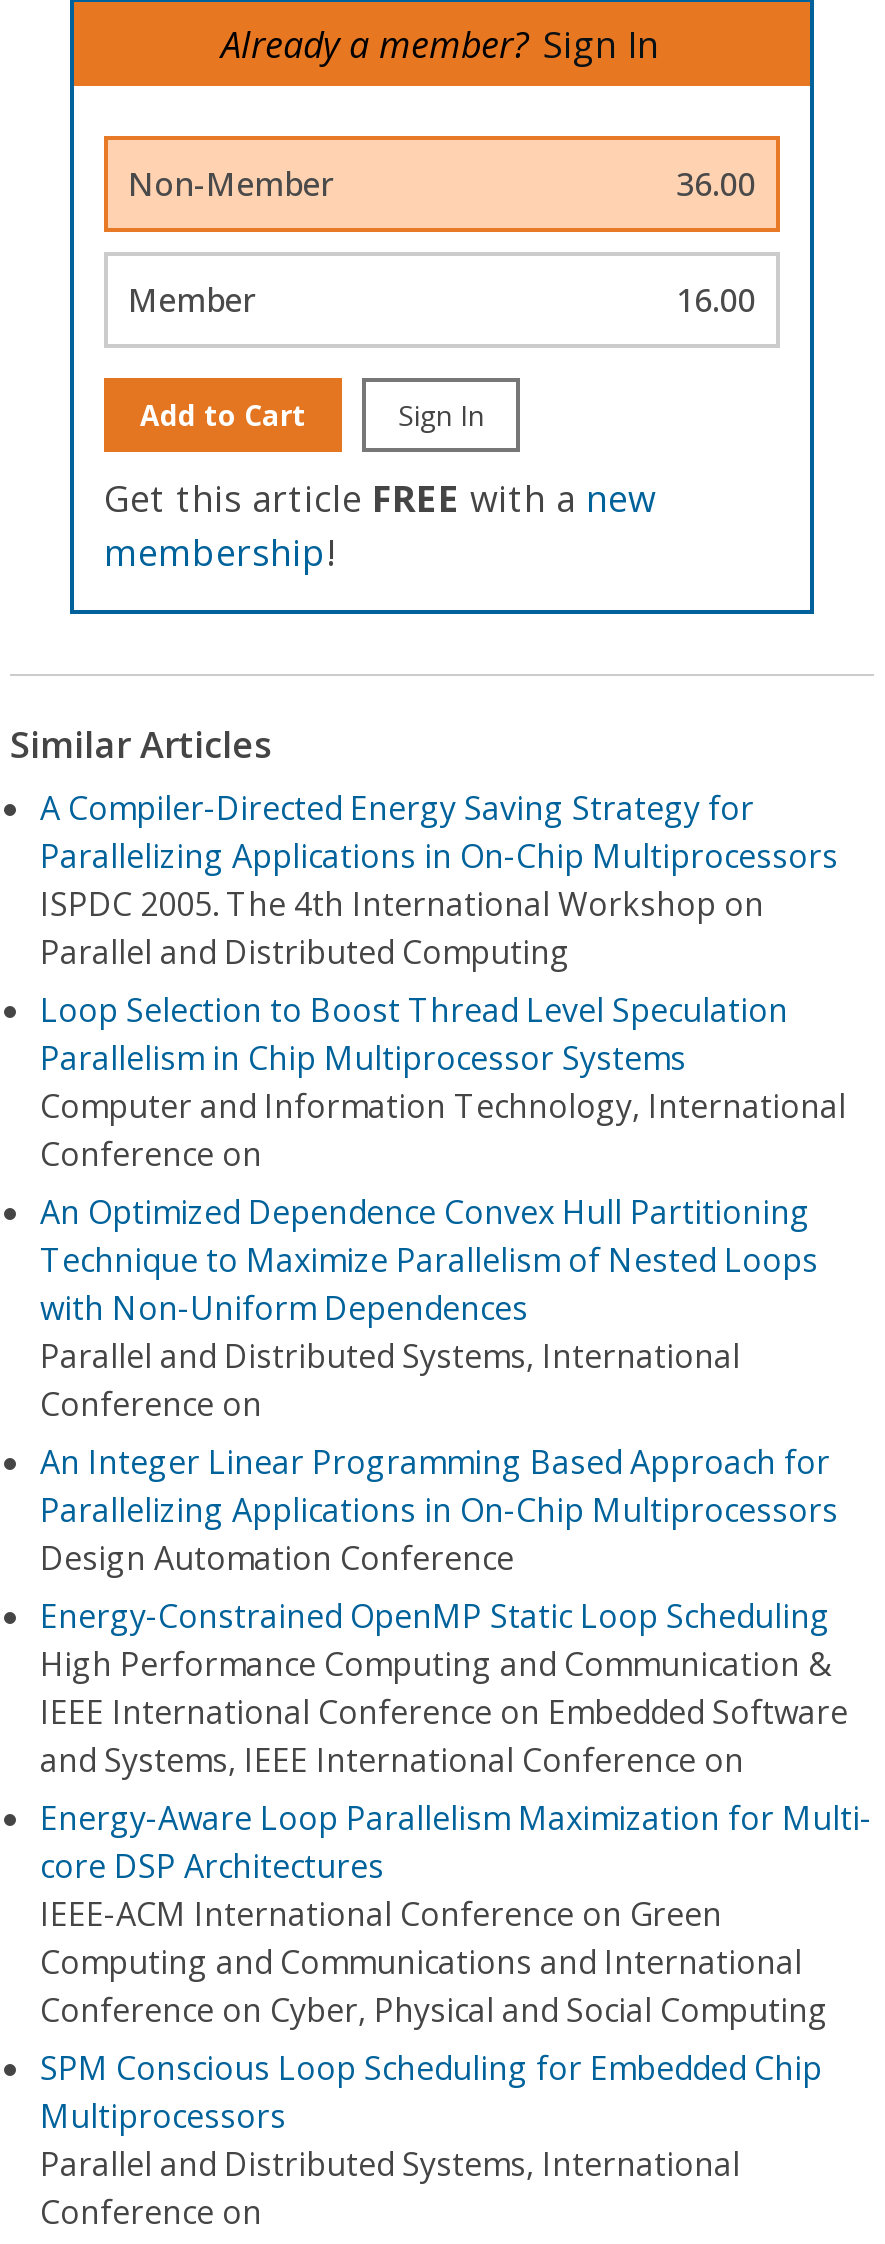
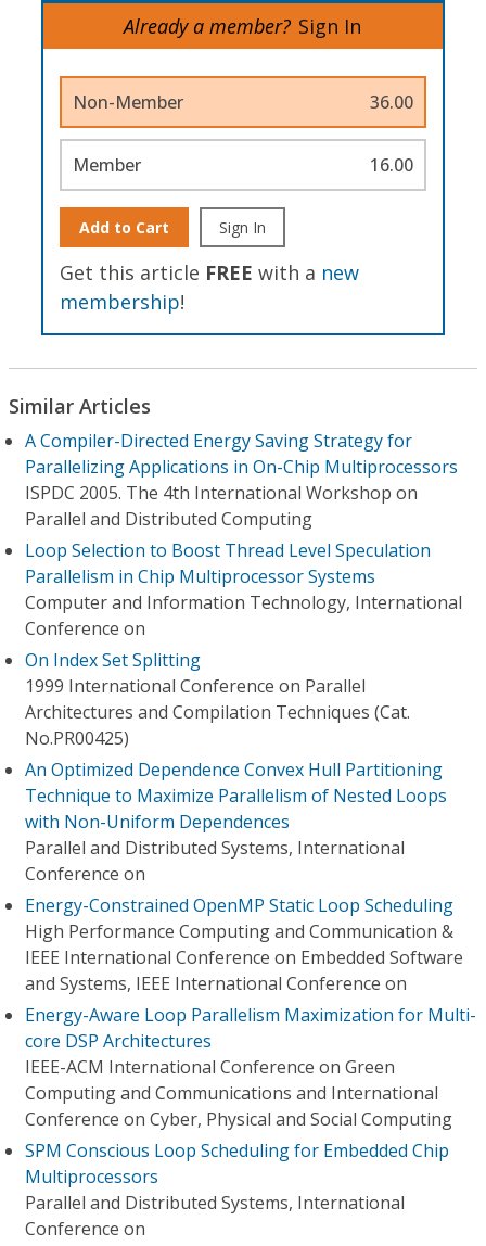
none -> [25,648,410,750] On Index Set Splitting | 1999 International Conference on Parallel | Architectures and Compilation Techniques (Cat. | No.PR00425)
moved [40,1190,818,1426] -> [25,758,447,886]: An Optimized Dependence Convex Hull Partitioning | Technique to Maximize Parallelism of Nested Loops | with Non-Uniform Dependences | Parallel and Distributed Systems, International | Conference on
[40,1440,838,1580] An Integer Linear Programming Based Approach for | Parallelizing Applications in On-Chip Multiprocessors | Design Automation Conference -> none

